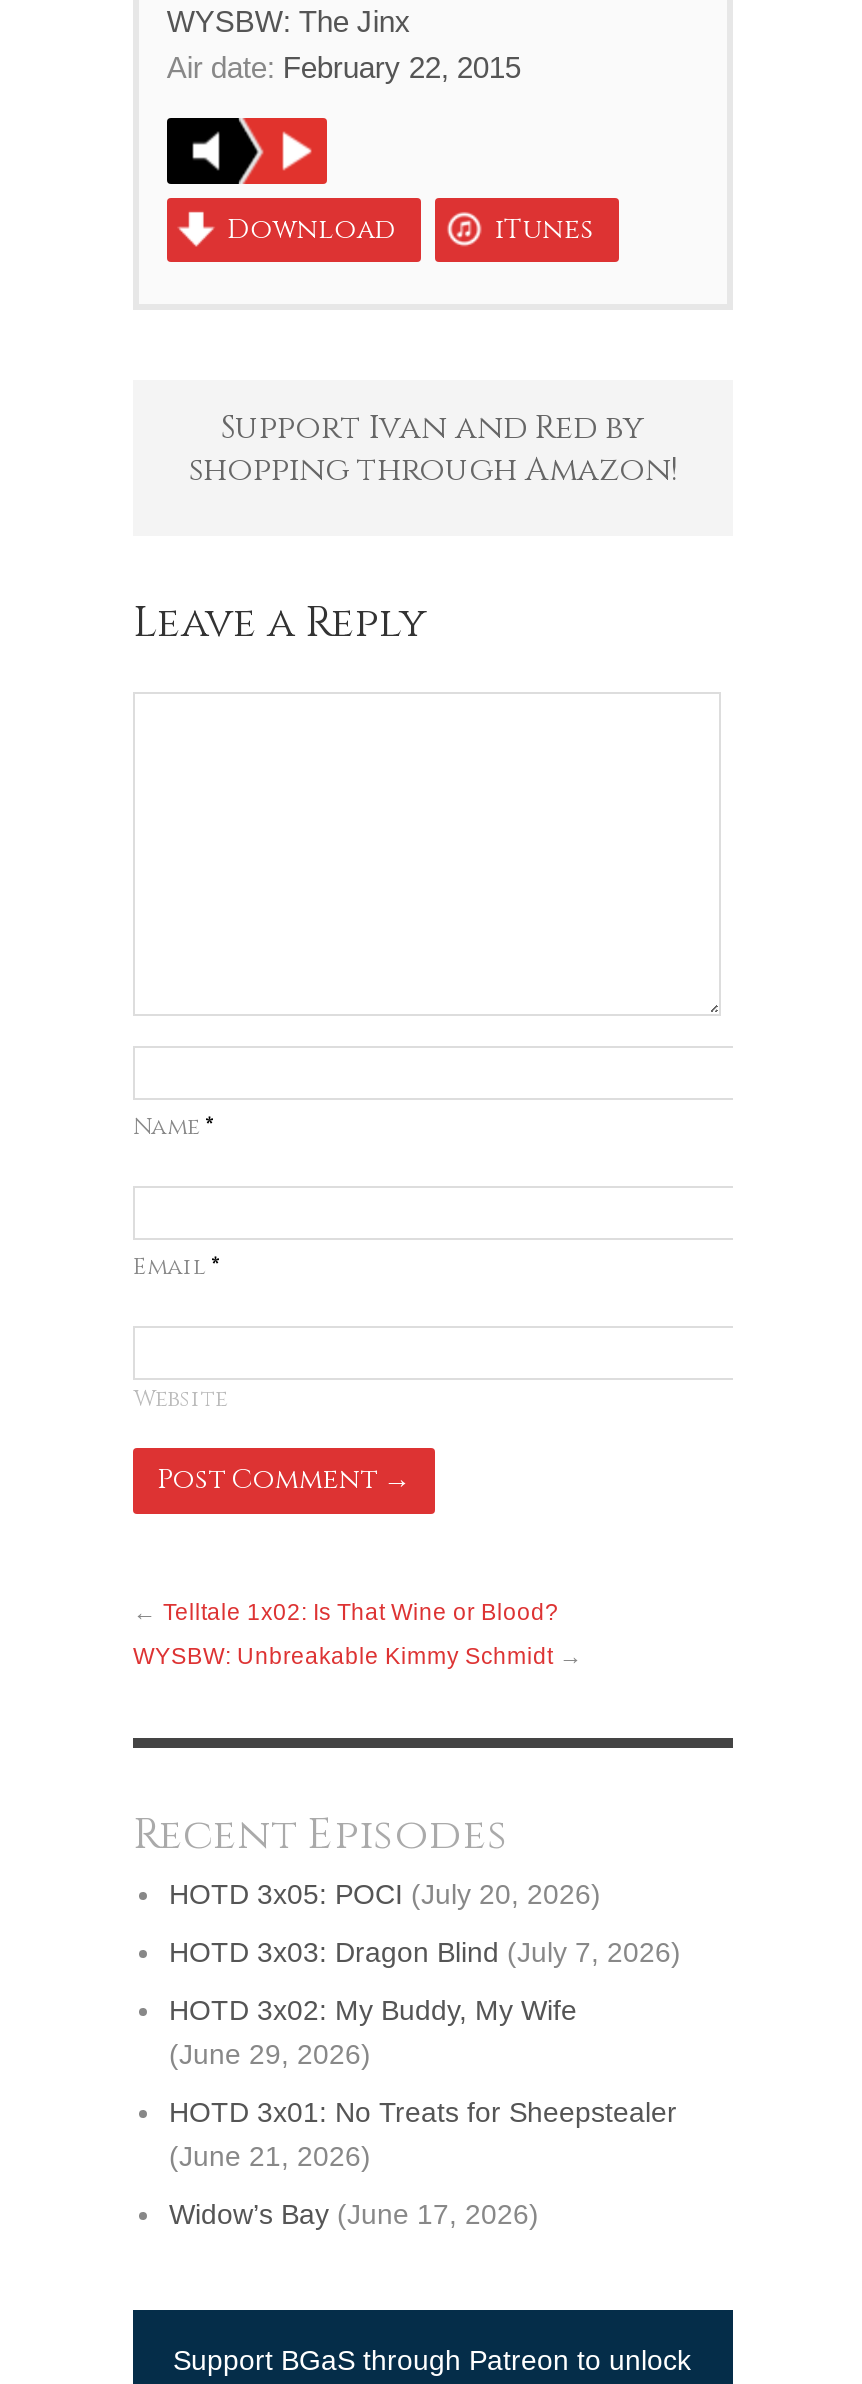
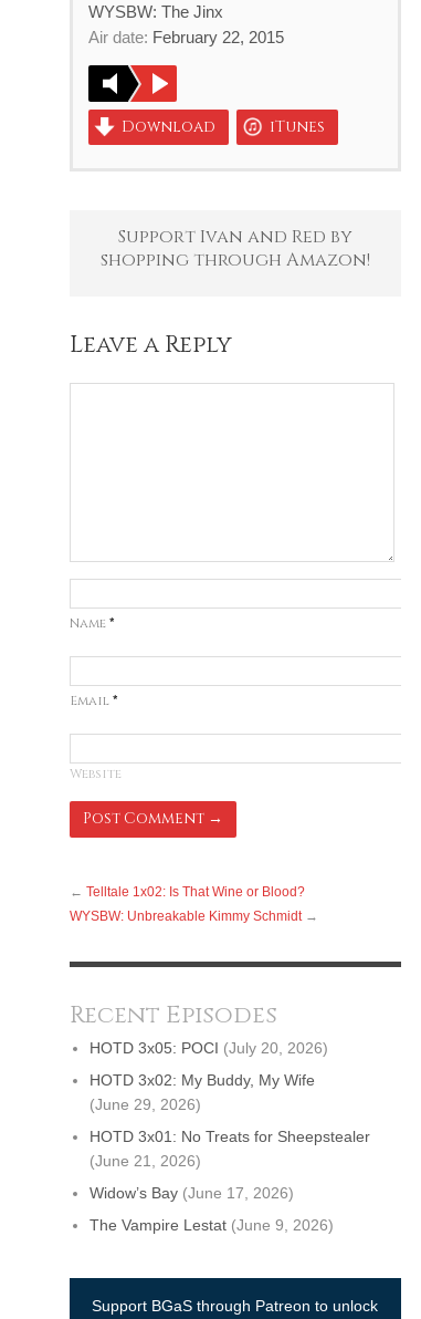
[169,1936,681,1968] HOTD 3x03: Dragon Blind (July 7, 2026) -> none
moved [169,1994,677,2230] -> [90,1071,370,1202]: HOTD 3x02: My Buddy, My Wife | (June 29, 2026) | HOTD 3x01: No Treats for Sheepstealer | (June 21, 2026) | Widow’s Bay (June 17, 2026)
none -> [90,1216,334,1234] The Vampire Lestat (June 9, 2026)

